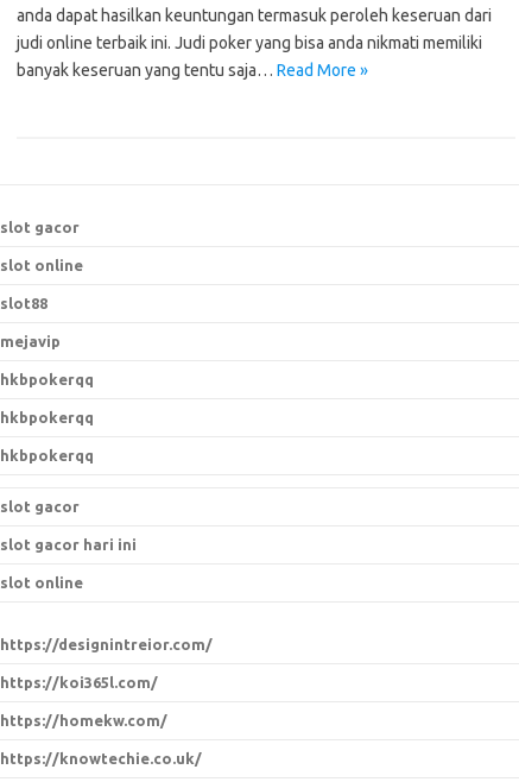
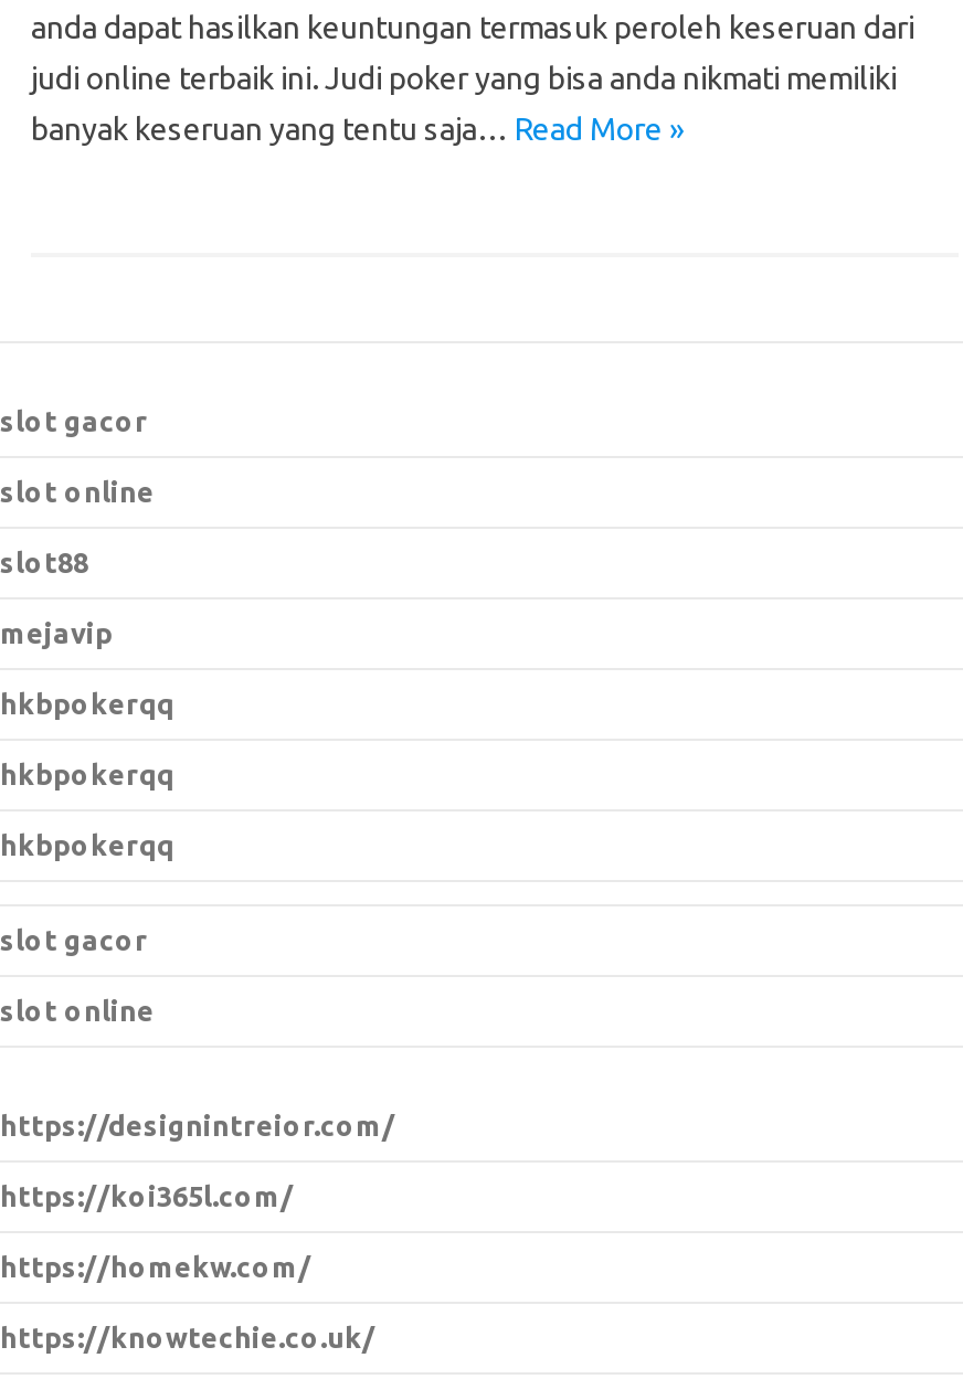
[0,536,137,553] slot gacor hari ini -> none

